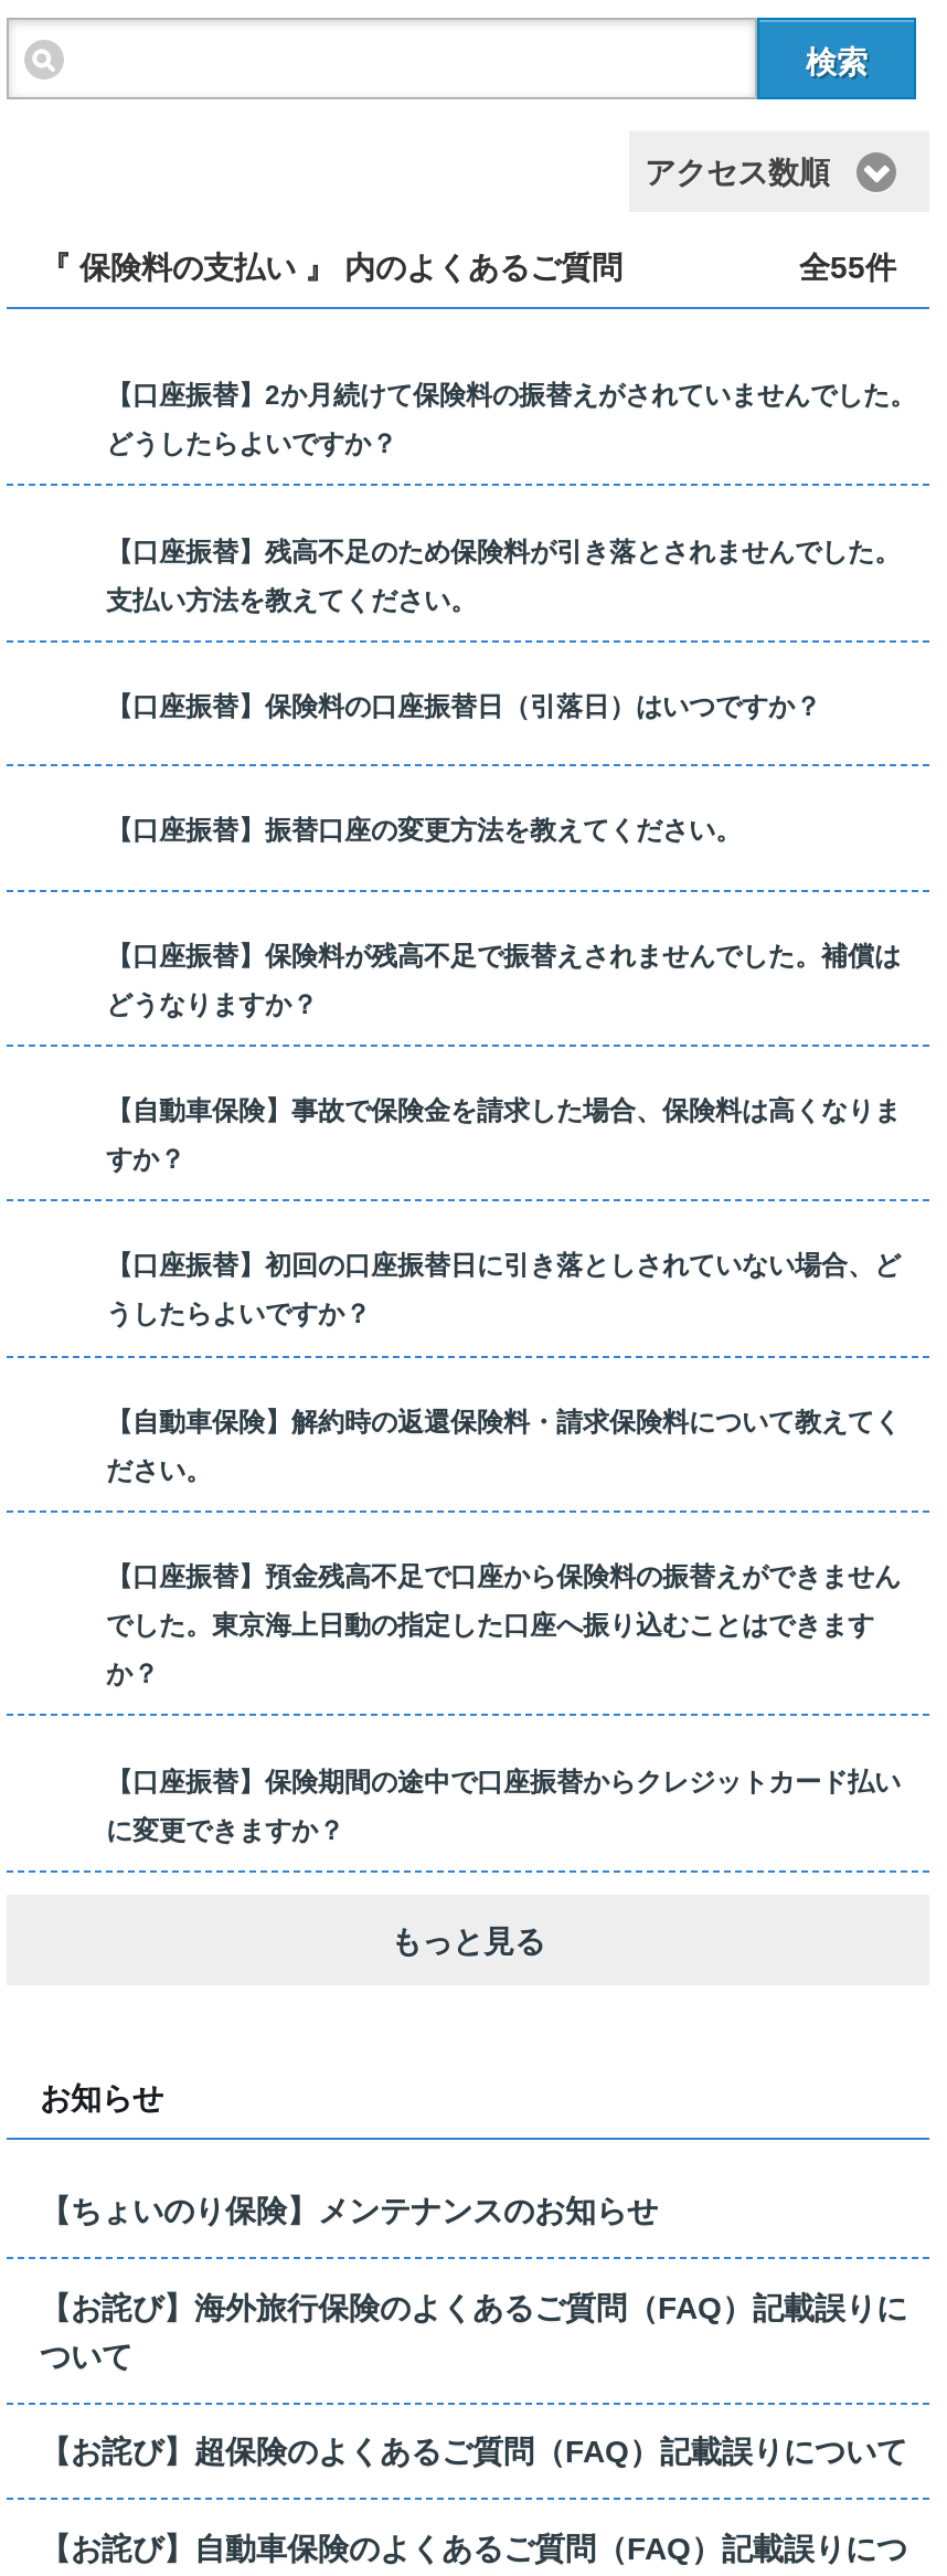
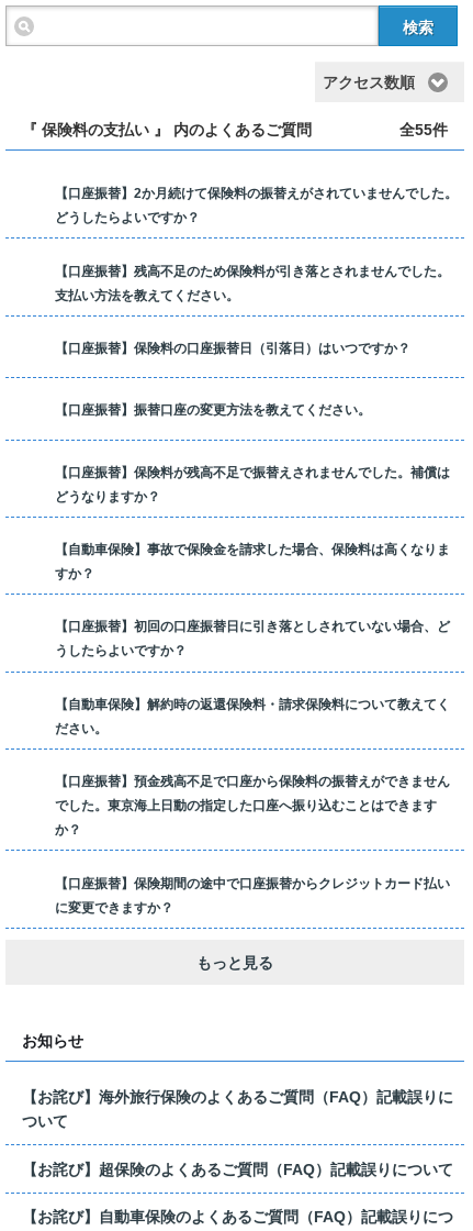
[40,2193,658,2228] 【ちょいのり保険】メンテナンスのお知らせ -> none

